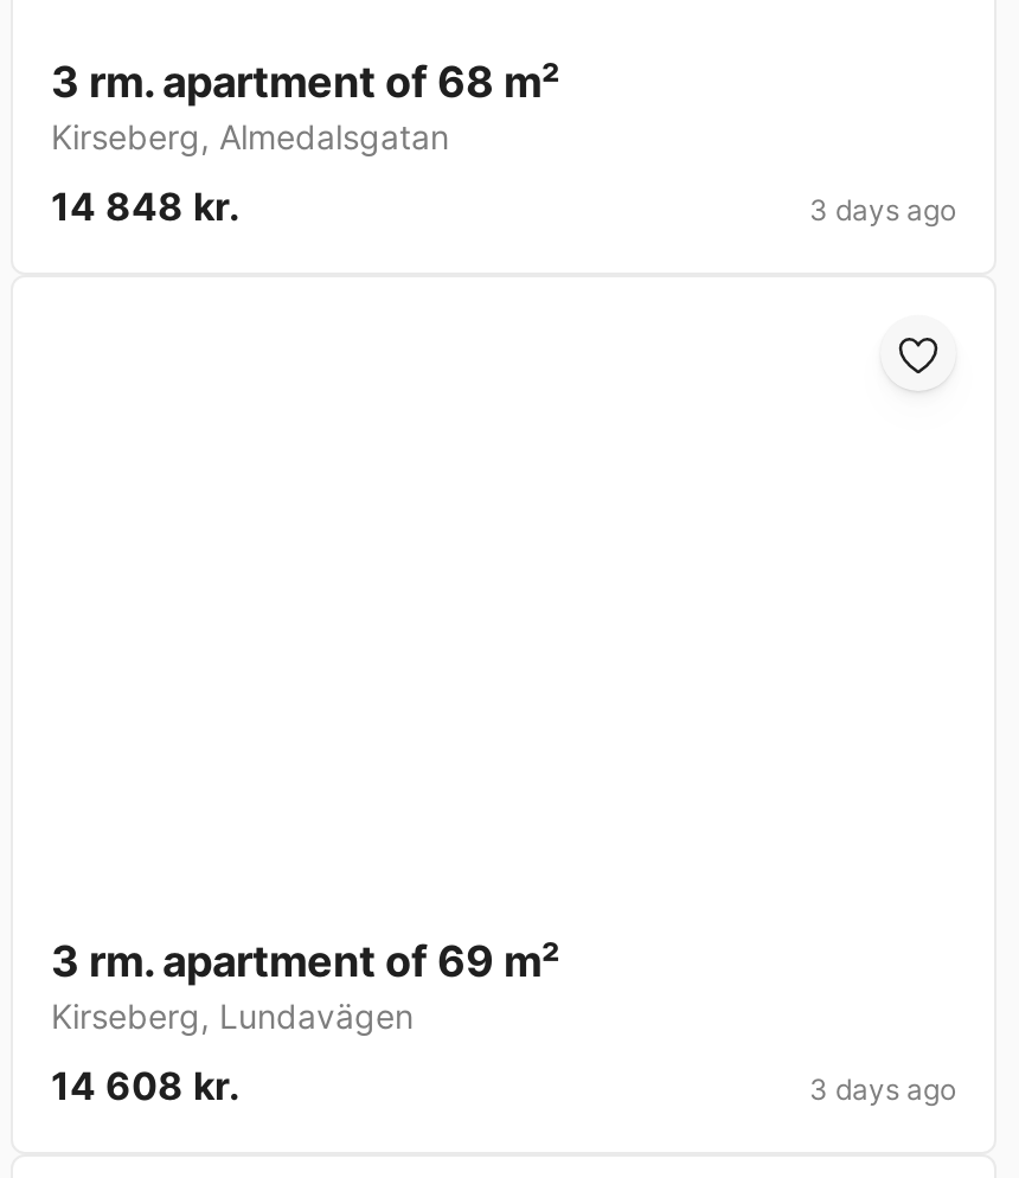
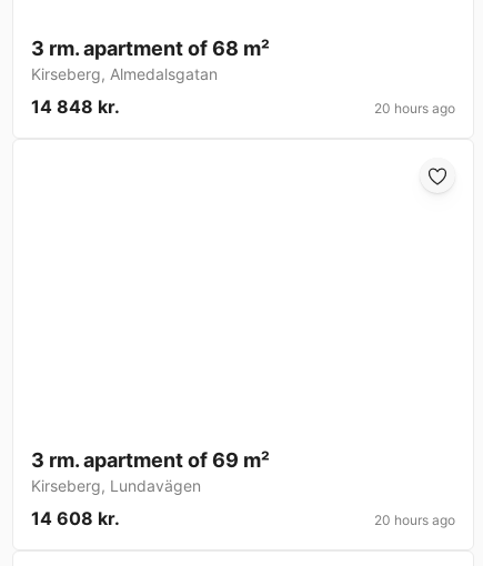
[809,193,956,228] 3 days ago -> [374,100,455,117] 20 hours ago
[809,1072,956,1108] 3 days ago -> [374,512,455,529] 20 hours ago

